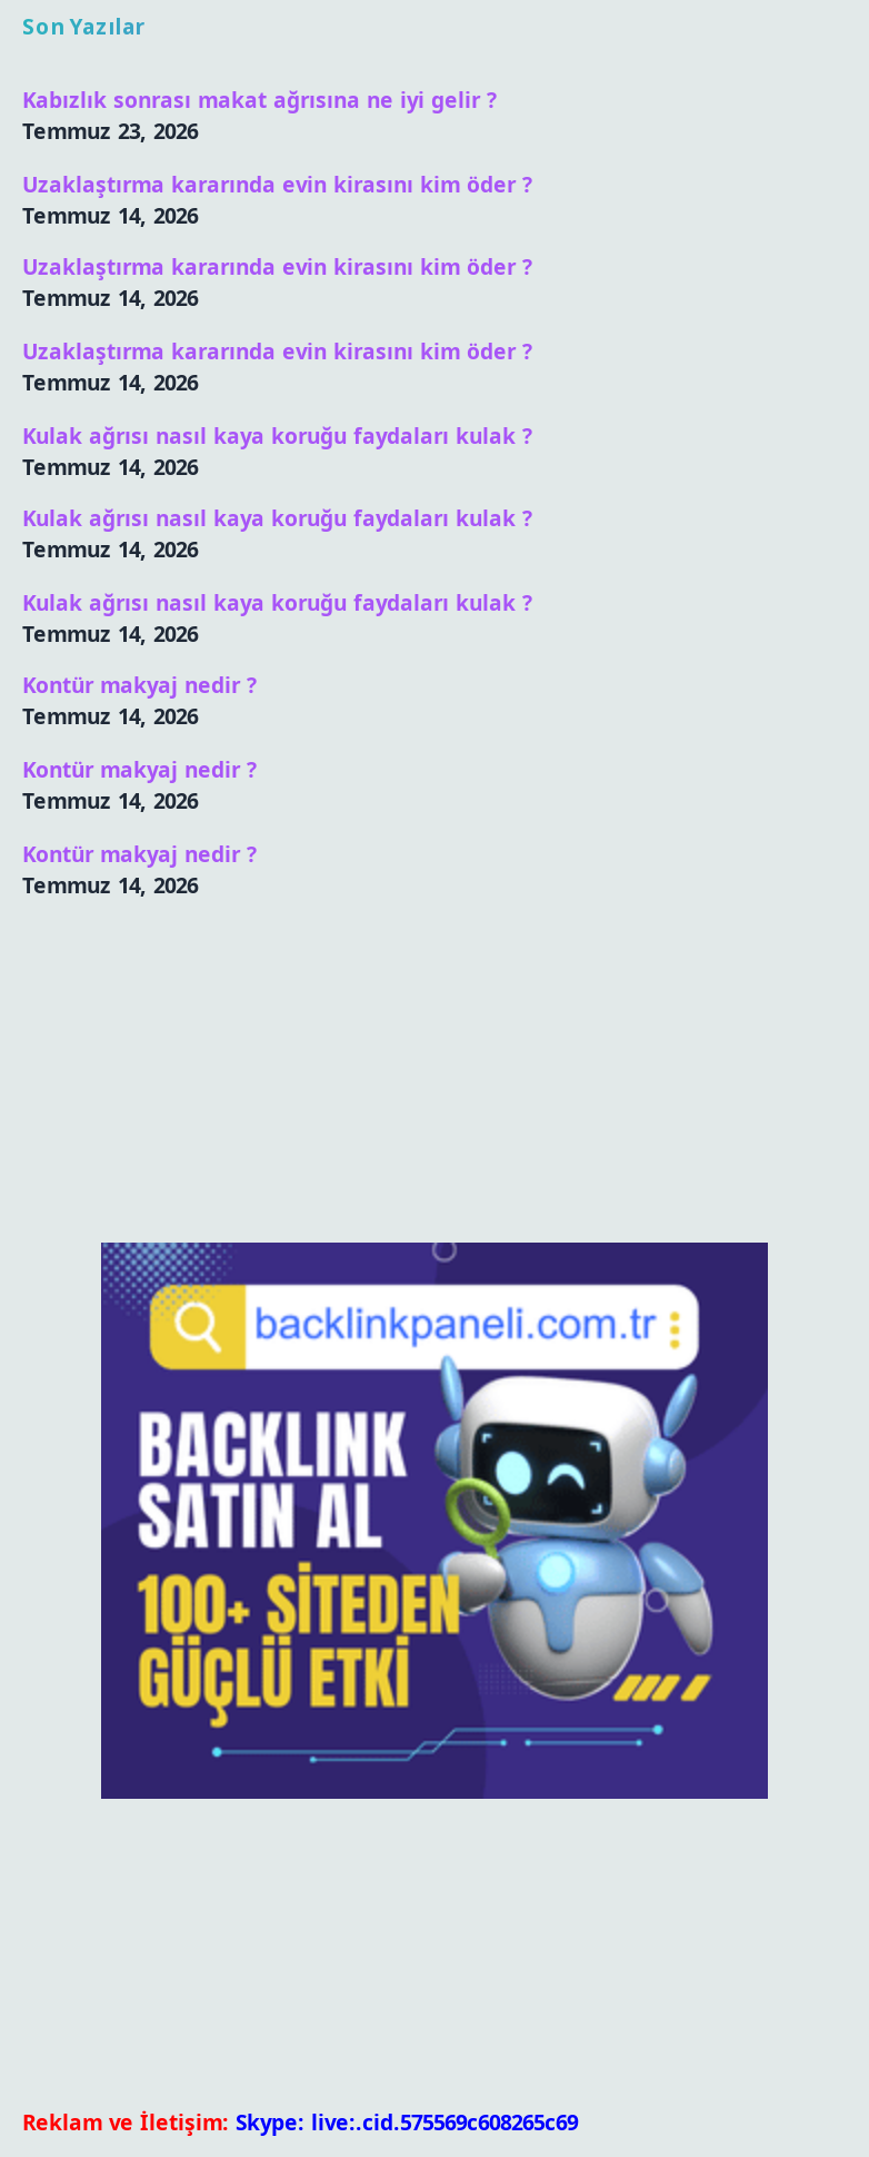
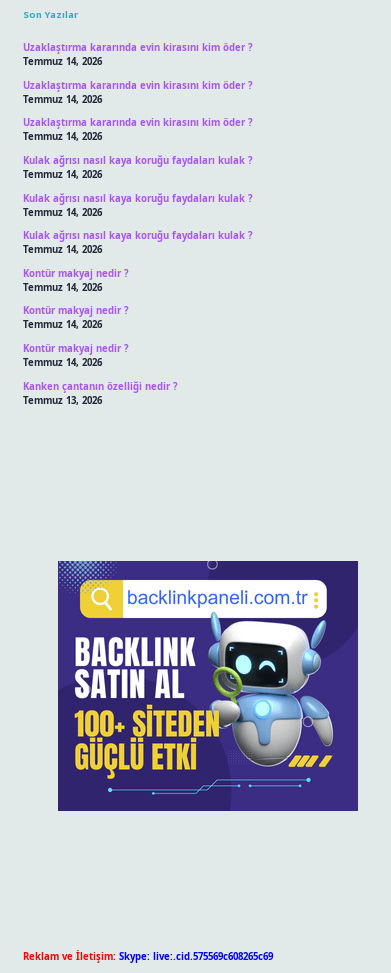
[22,86,498,146] Kabızlık sonrası makat ağrısına ne iyi gelir ? | Temmuz 23, 2026 -> none
moved [22,170,533,899] -> [22,41,252,369]: Uzaklaştırma kararında evin kirasını kim öder ? | Temmuz 14, 2026 | Uzaklaştırma kararında evin kirasını kim öder ? | ... | Kontür makyaj nedir ? | Temmuz 14, 2026
none -> [22,380,177,407] Kanken çantanın özelliği nedir ? | Temmuz 13, 2026

